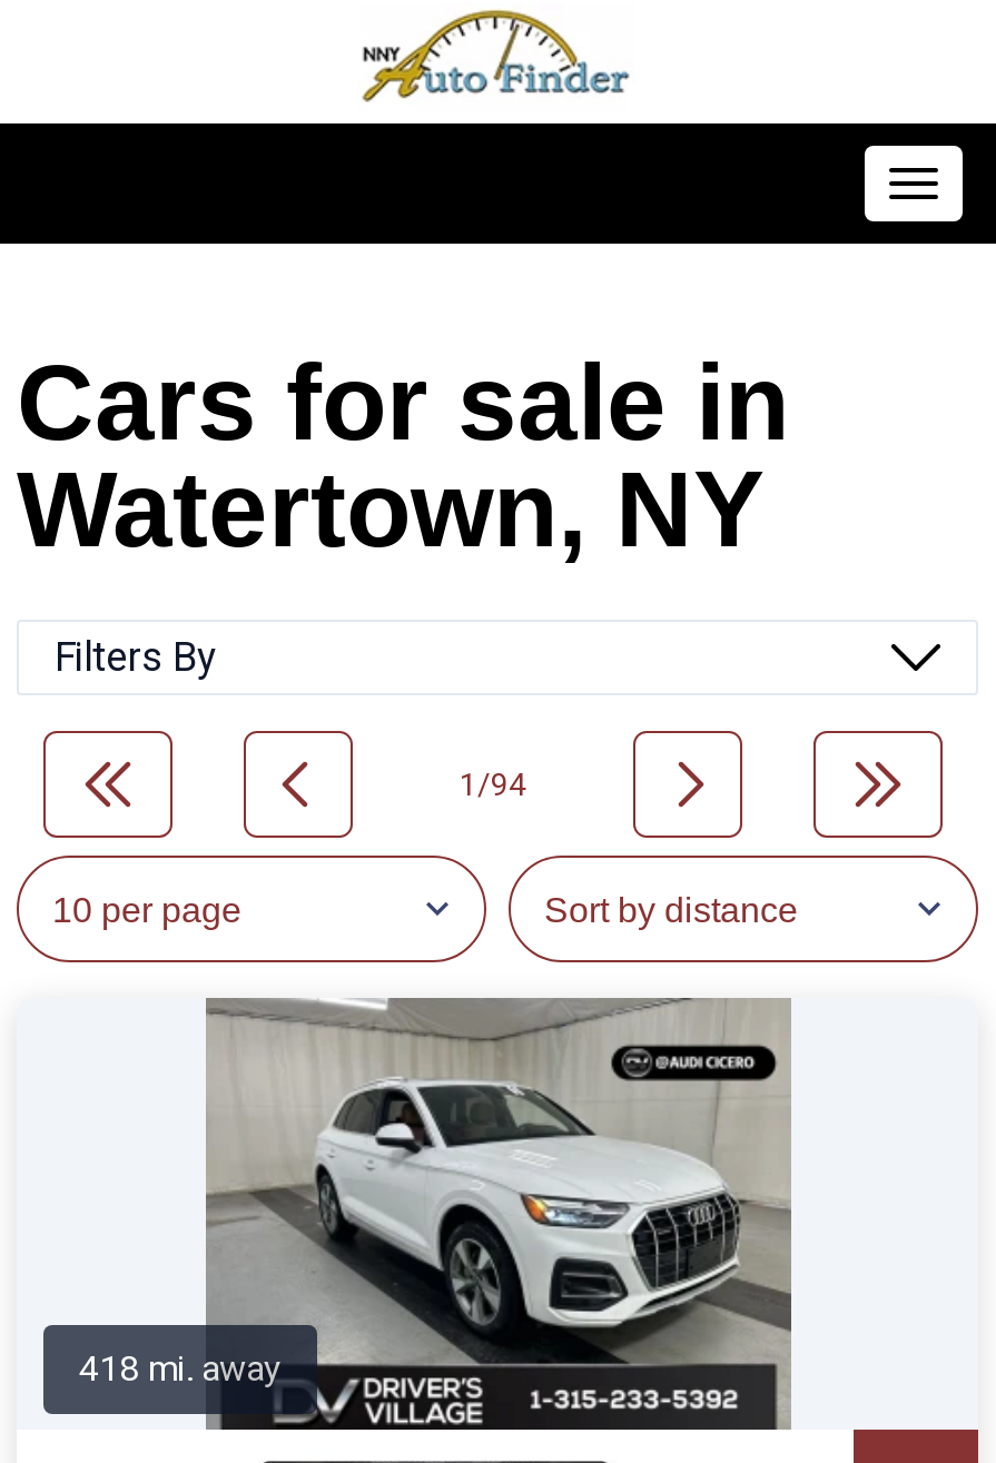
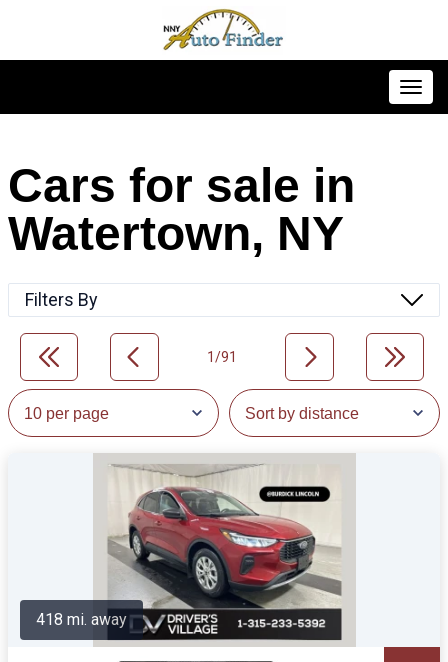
[460,767,526,802] 1/94 -> [207,349,237,365] 1/91
[206,998,791,1432] [image] -> [94,454,355,647] [image]

